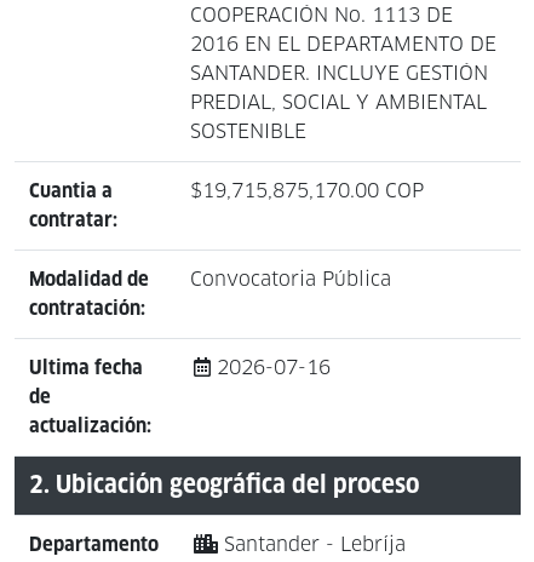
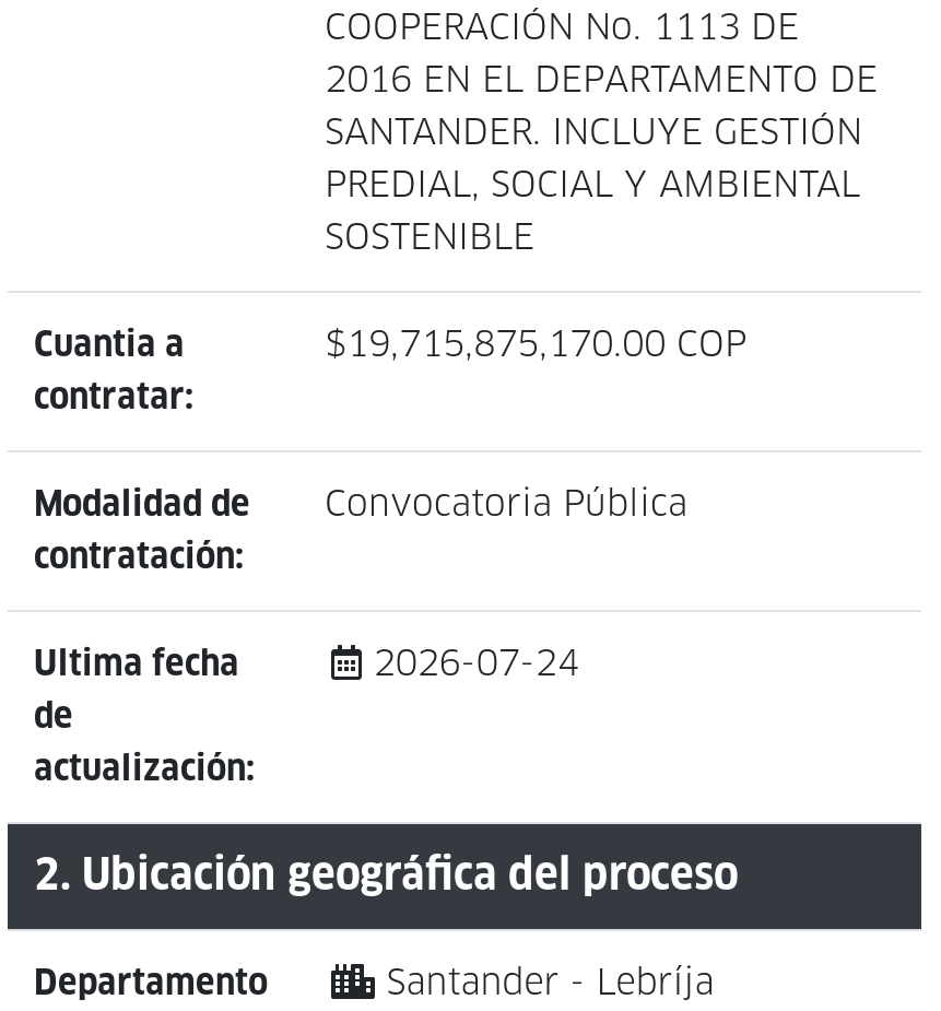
[211,359,331,378] 2026-07-16 -> [362,647,579,682] 2026-07-24

